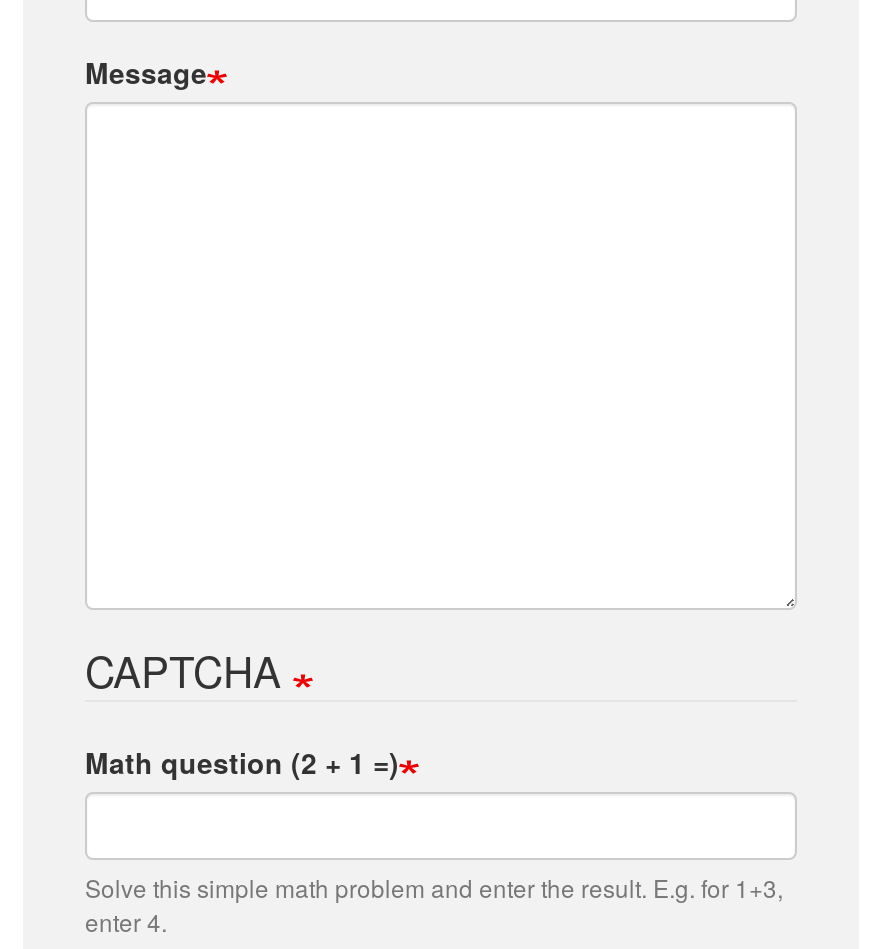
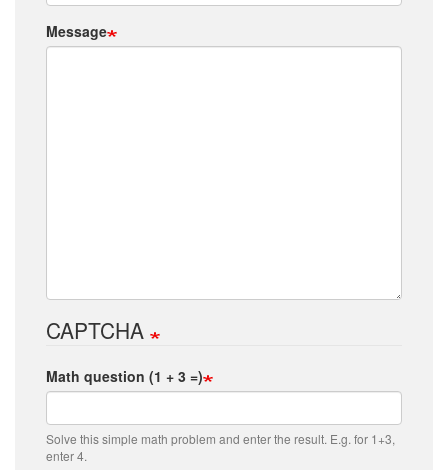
[85,742,399,782] Math question (2 + 1 =) -> [46,366,203,386] Math question (1 + 3 =)

